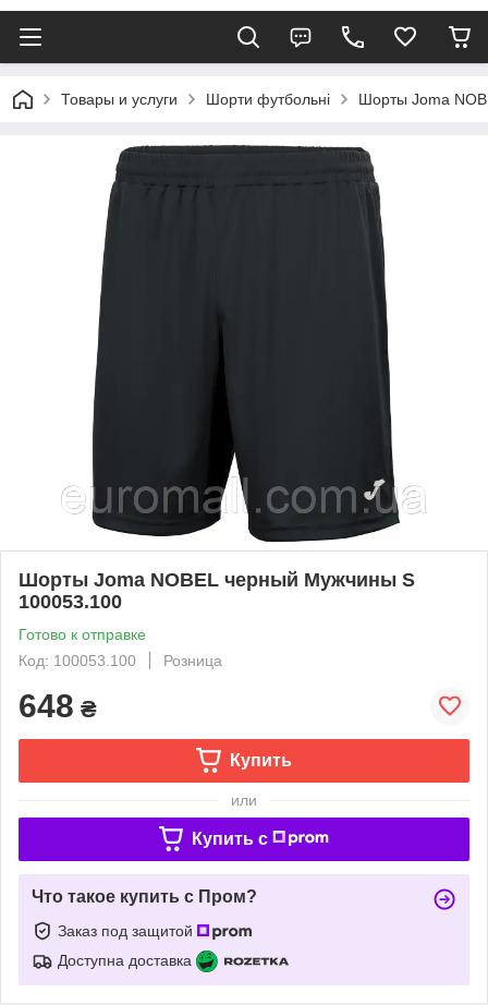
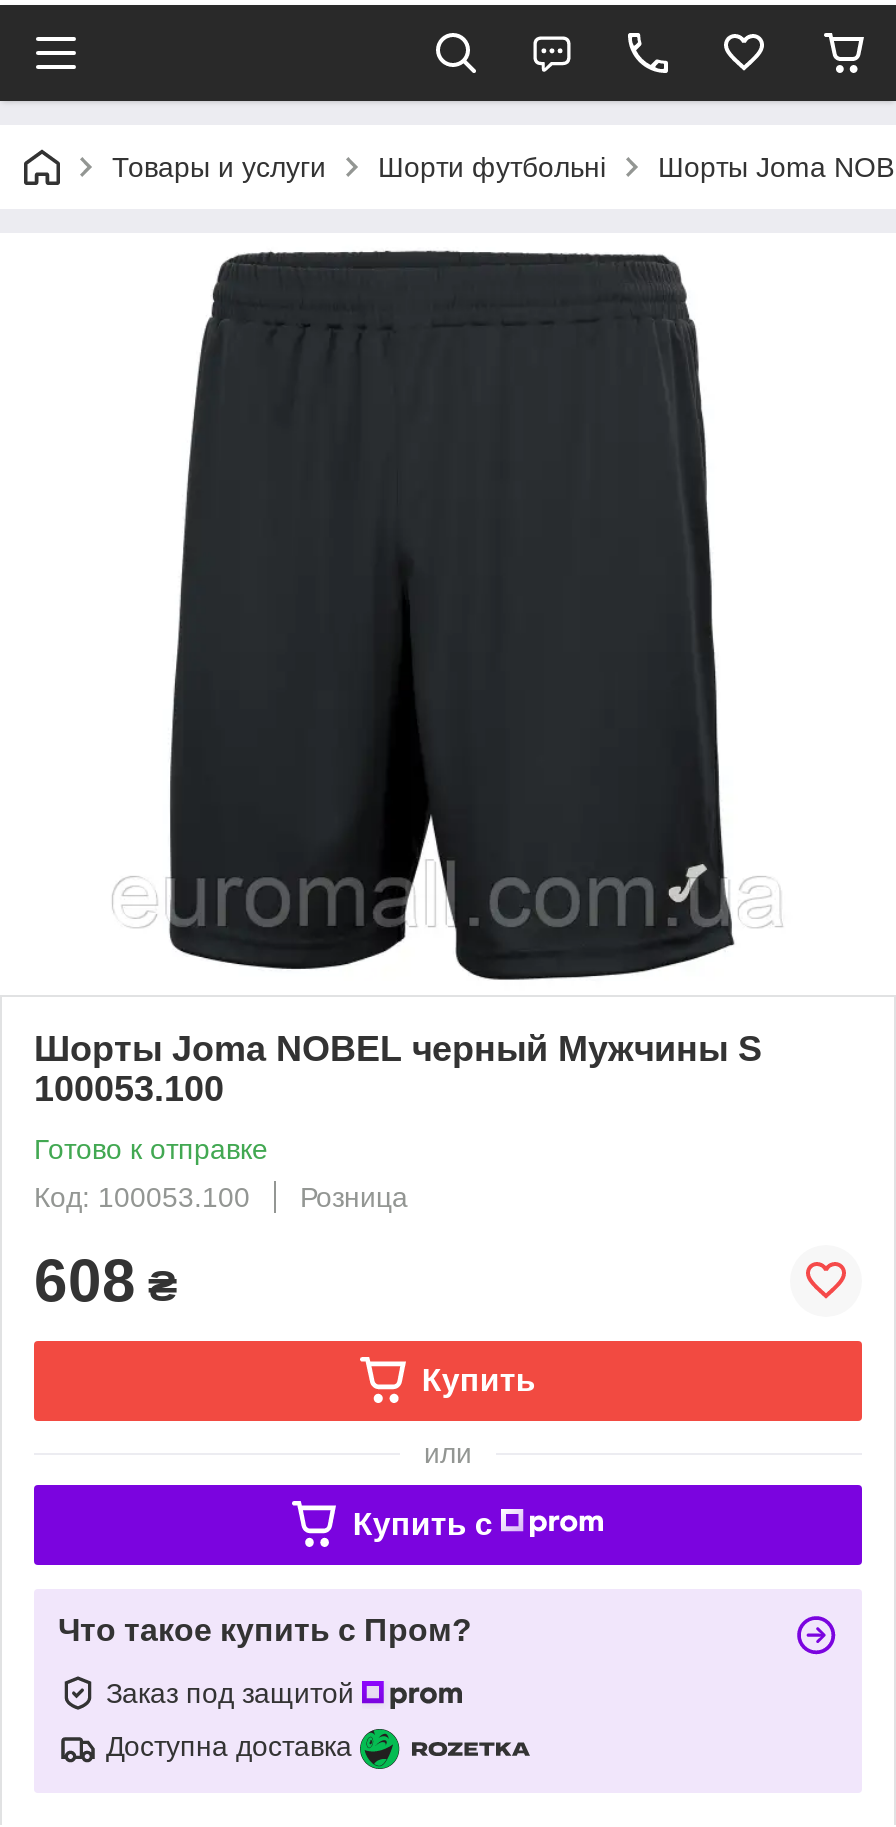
[19,688,97,724] 648 ₴ -> [34,1247,178,1313] 608 ₴

